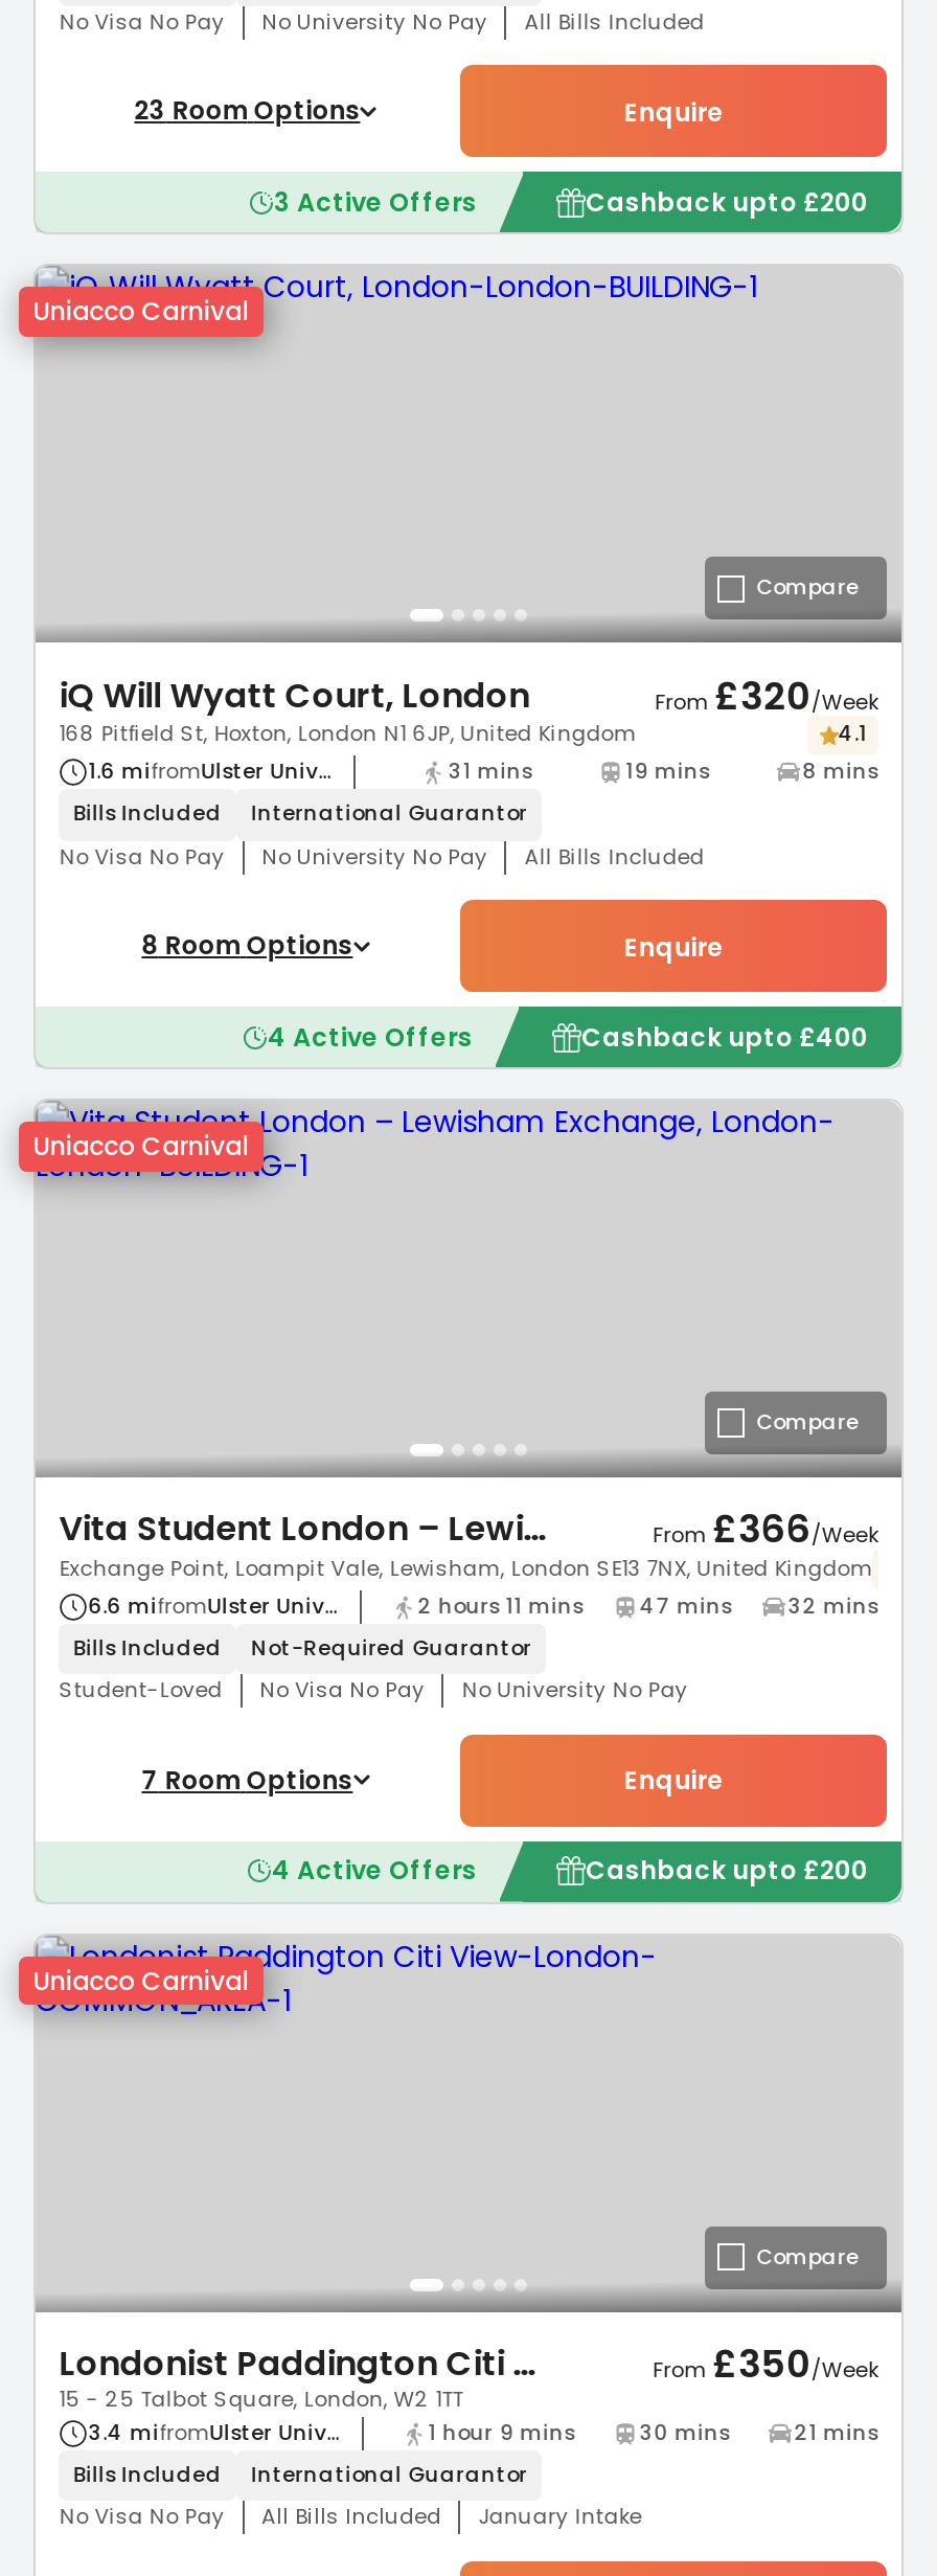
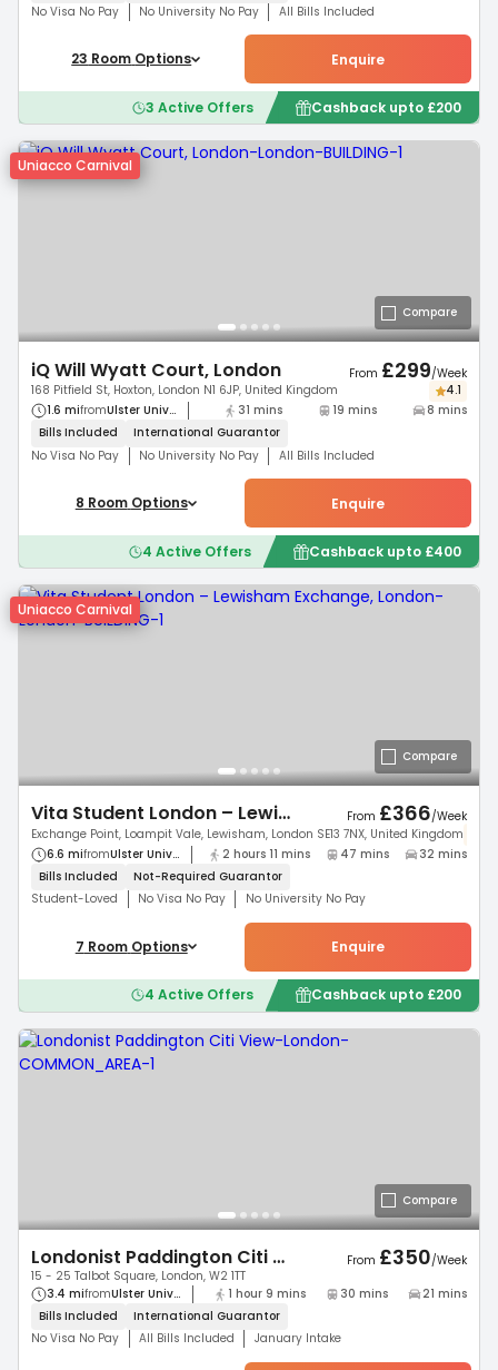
[654,669,878,721] From £320/Week -> [349,356,467,384] From £299/Week
[33,1962,248,1997] Uniacco Carnival -> none

